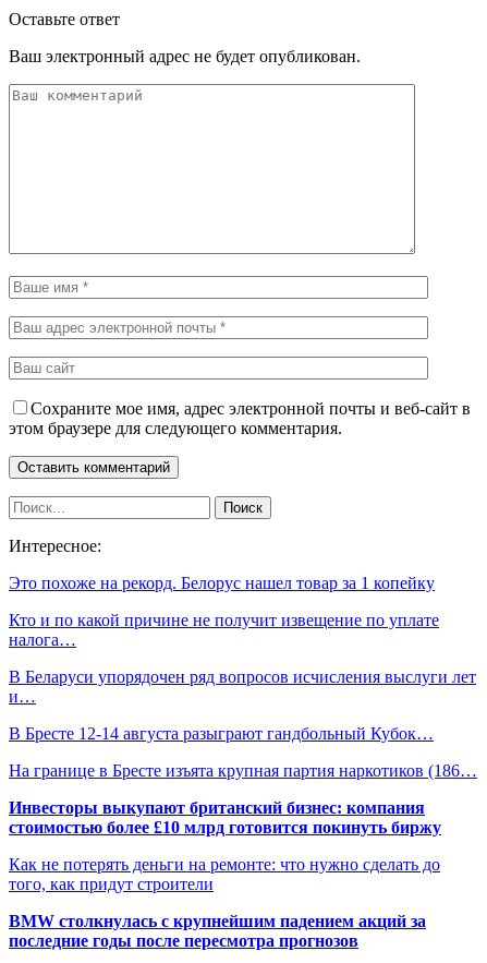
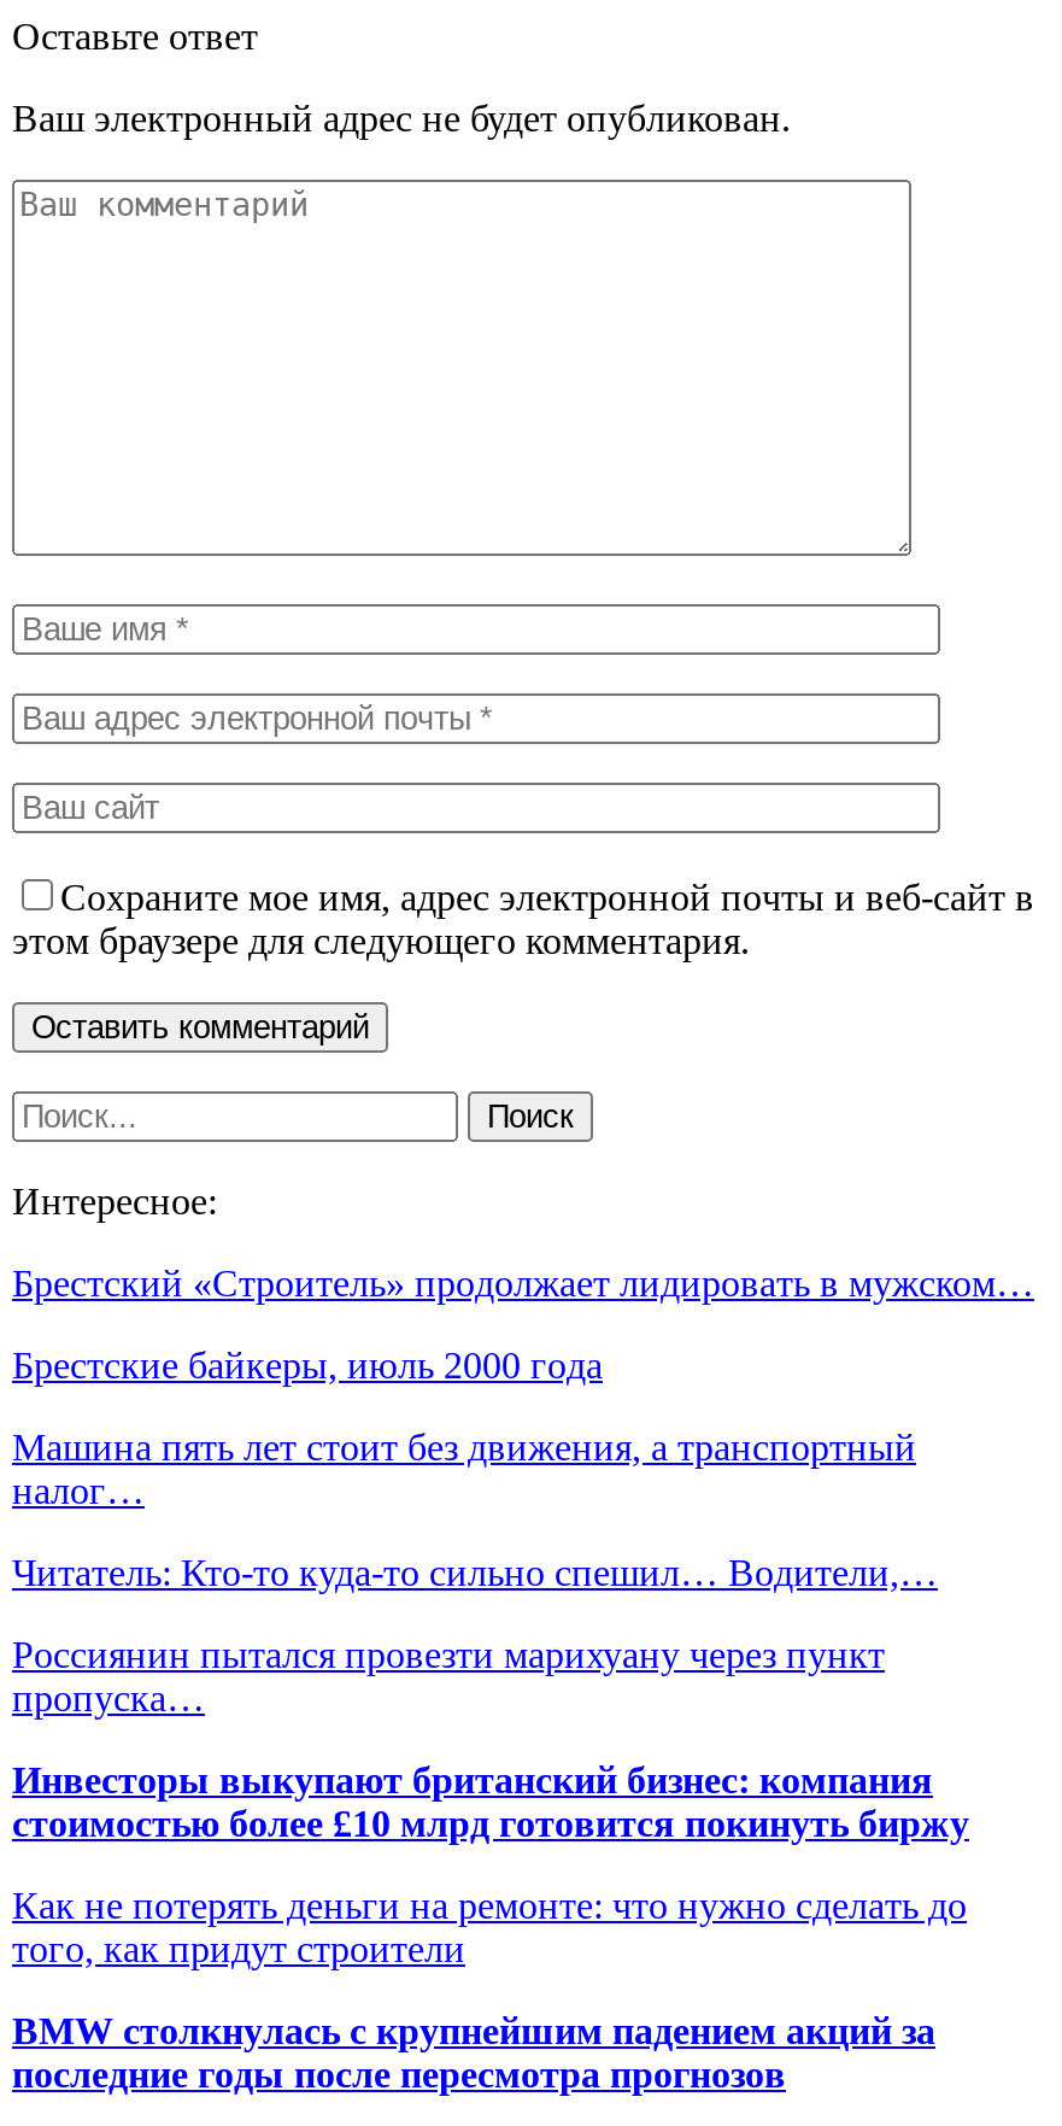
[9,574,435,592] Это похоже на рекорд. Белорус нашел товар за 1 копейку -> [12,1263,1034,1304] Брестский «Строитель» продолжает лидировать в мужском…
[9,611,439,649] Кто и по какой причине не получит извещение по уплате | налога… -> [12,1345,603,1386] Брестские байкеры, июль 2000 года
[9,668,476,706] В Беларуси упорядочен ряд вопросов исчисления выслуги лет | и… -> [12,1427,916,1511] Машина пять лет стоит без движения, а транспортный | налог…
[9,724,434,743] В Бресте 12-14 августа разыграют гандбольный Кубок… -> [12,1552,938,1593] Читатель: Кто-то куда-то сильно спешил… Водители,…
[9,761,477,780] На границе в Бресте изъята крупная партия наркотиков (186… -> [12,1634,885,1719] Россиянин пытался провезти марихуану через пункт | пропуска…

